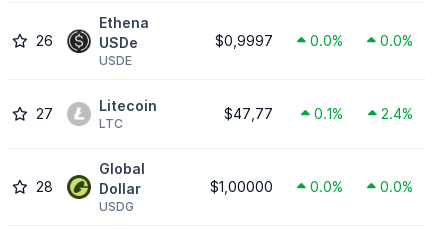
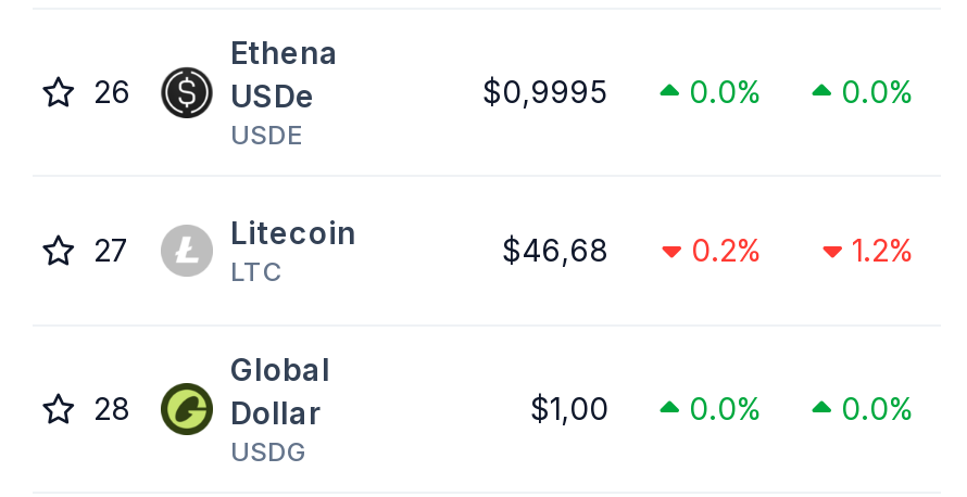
[215,32,273,49] $0,9997 -> [482,72,608,109] $0,9995
[224,105,273,122] $47,77 -> [502,230,608,267] $46,68
[314,105,343,122] 0.1% -> [691,230,761,267] 0.2%
[381,105,413,122] 2.4% -> [852,230,913,267] 1.2%
[210,178,273,195] $1,00000 -> [530,388,608,425] $1,00

